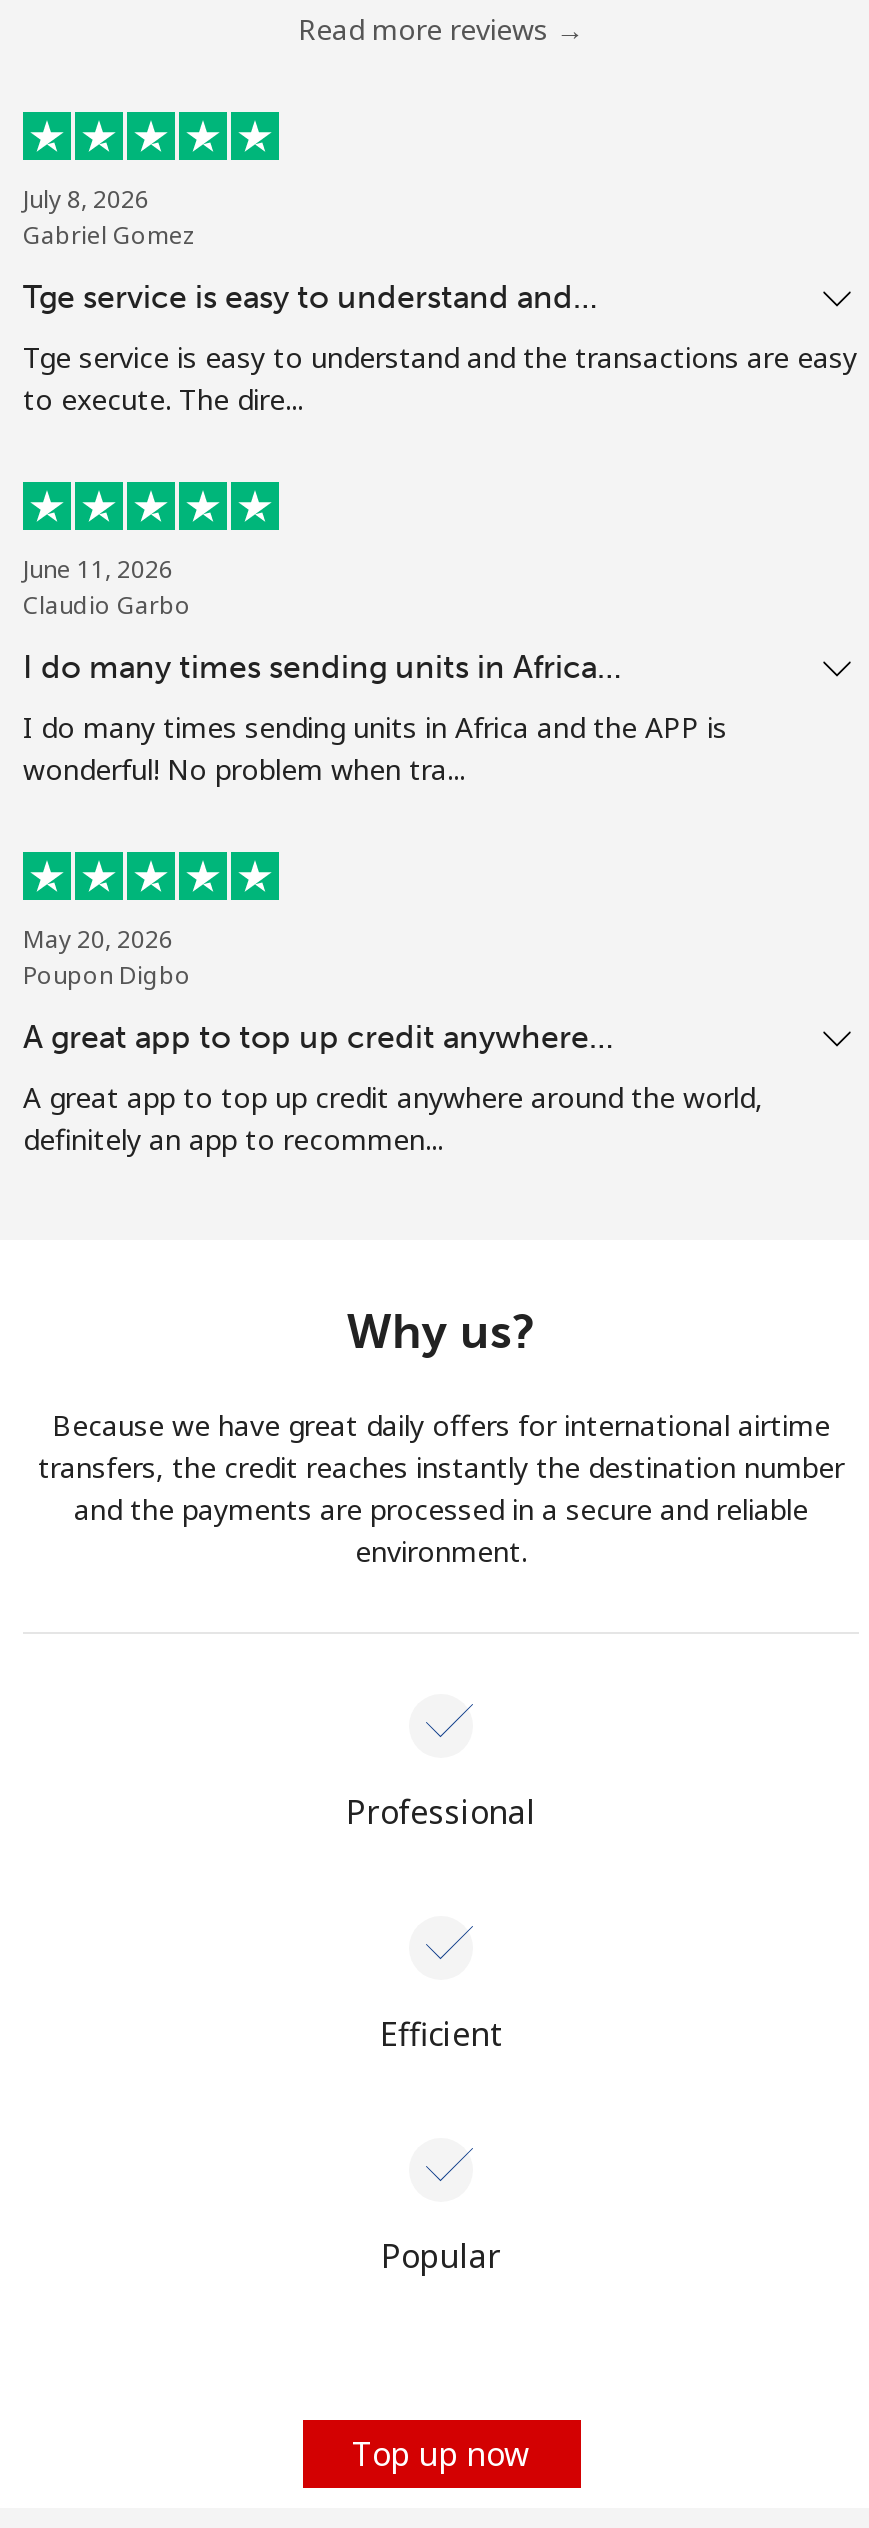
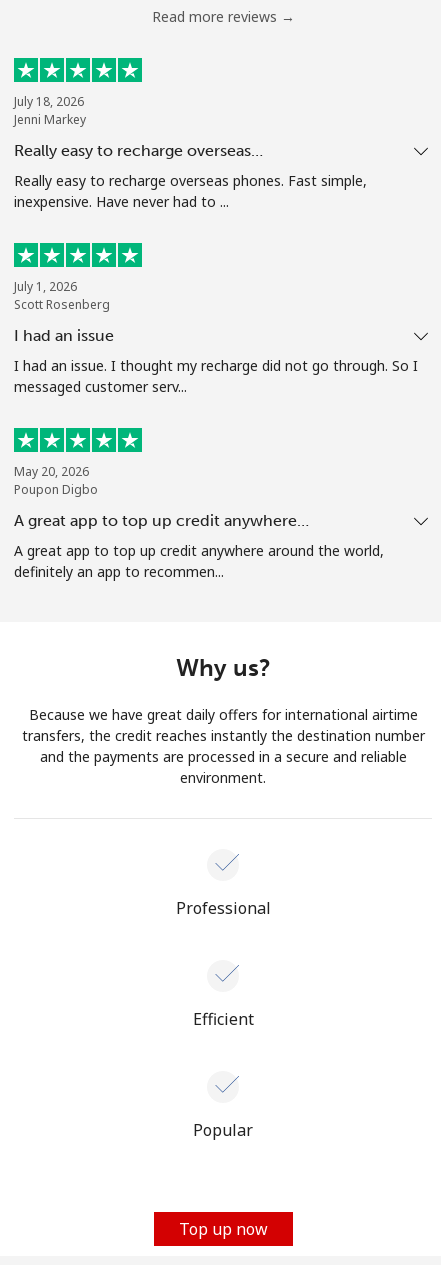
[23,182,195,252] July 8, 2026 | Gabriel Gomez -> [14,93,86,128] July 18, 2026 | Jenni Markey
[23,278,597,316] Tge service is easy to understand and… -> [14,141,263,160] Really easy to recharge overseas…
[23,338,857,418] Tge service is easy to understand and the transactions are easy | to execute. The dire... -> [14,171,367,211] Really easy to recharge overseas phones. Fast simple, | inexpensive. Have never had to ...
[23,552,191,622] June 11, 2026 | Claudio Garbo -> [14,278,110,313] July 1, 2026 | Scott Rosenberg
[23,648,621,686] I do many times sending units in Africa… -> [14,326,114,345] I had an issue
[23,708,727,788] I do many times sending units in Africa and the APP is | wonderful! No problem when tra... -> [14,356,418,396] I had an issue. I thought my recharge did not go through. So I | messaged customer serv...

